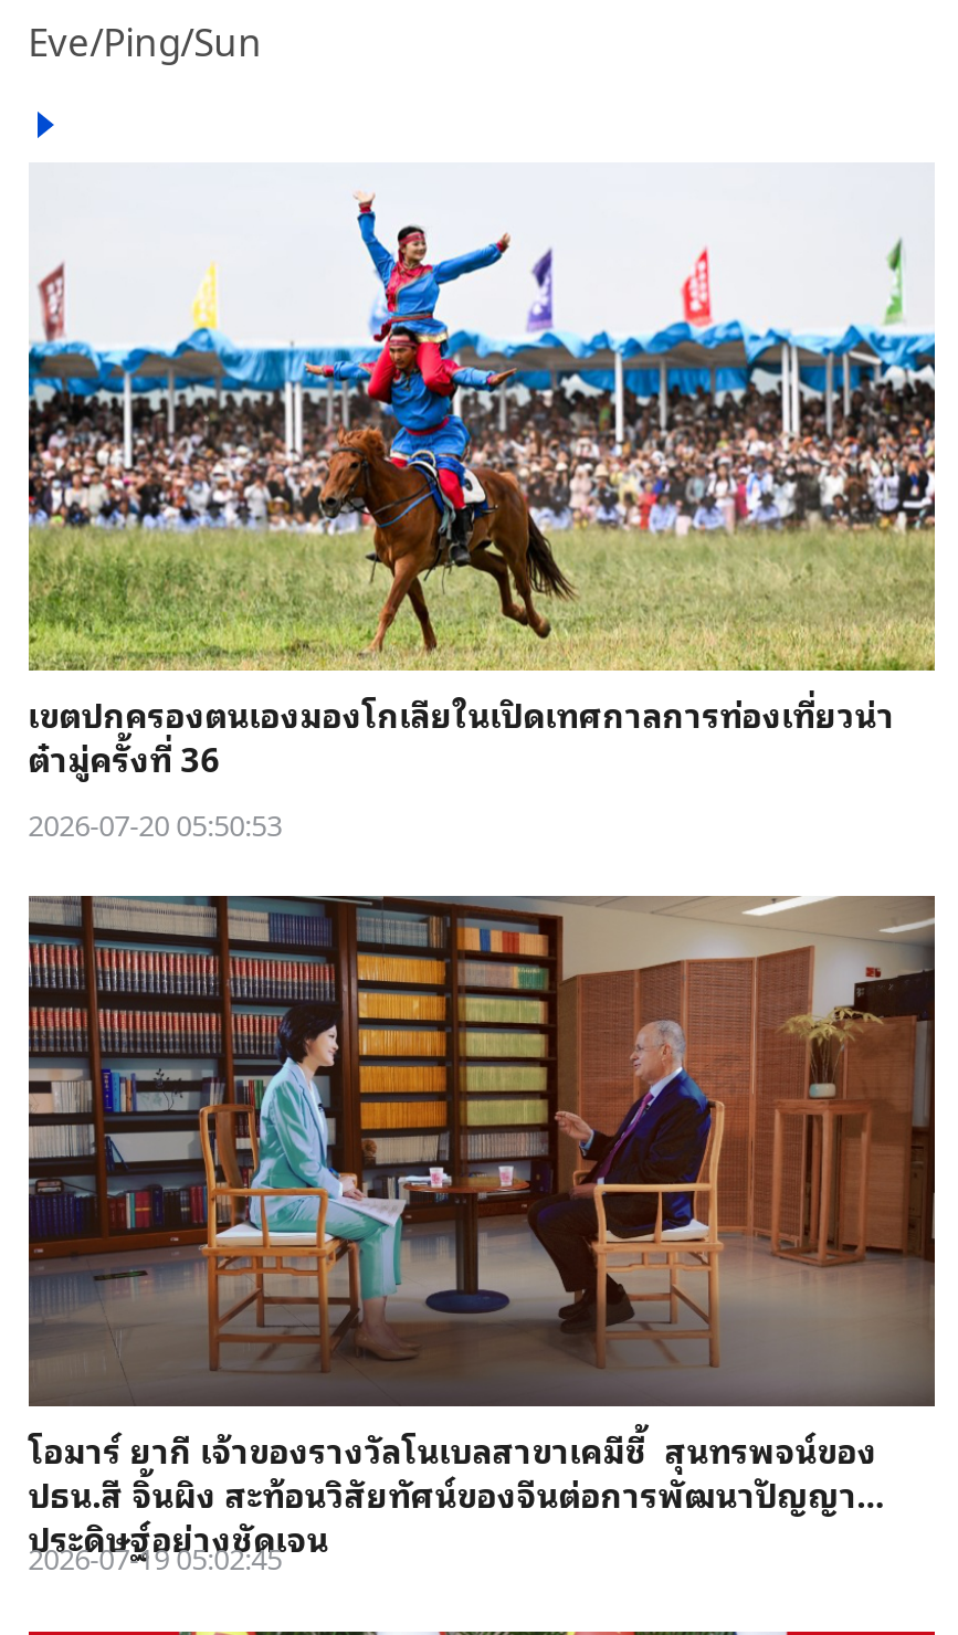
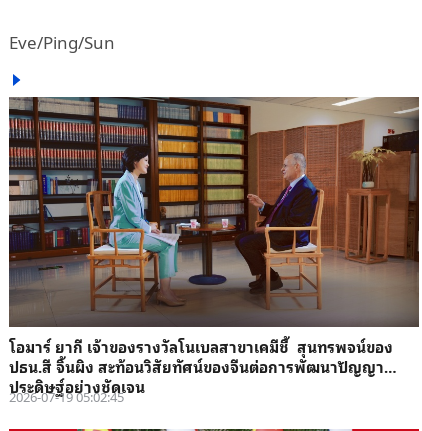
[27,191,937,847] [image] | เขตปกครองตนเองมองโกเลียในเปิดเทศกาลการท่องเที่ยวน่า | ต๋ามู่ครั้งที่ 36 | 2026-07-20 05:50:53 -> none

